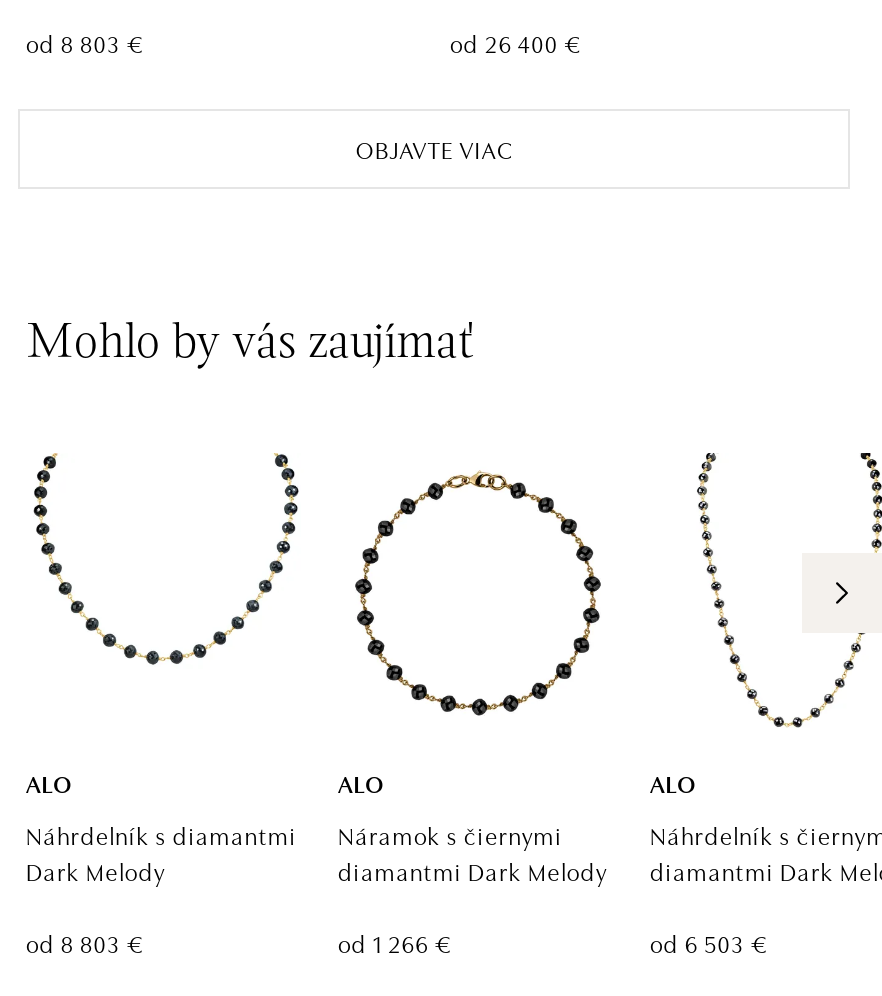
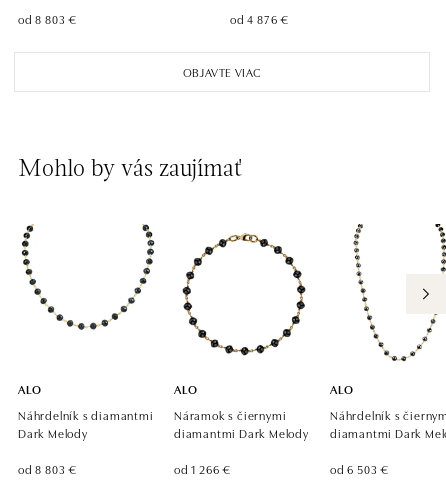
[450,24,582,58] od 26 400 € -> [230,10,289,27] od 4 876 €

